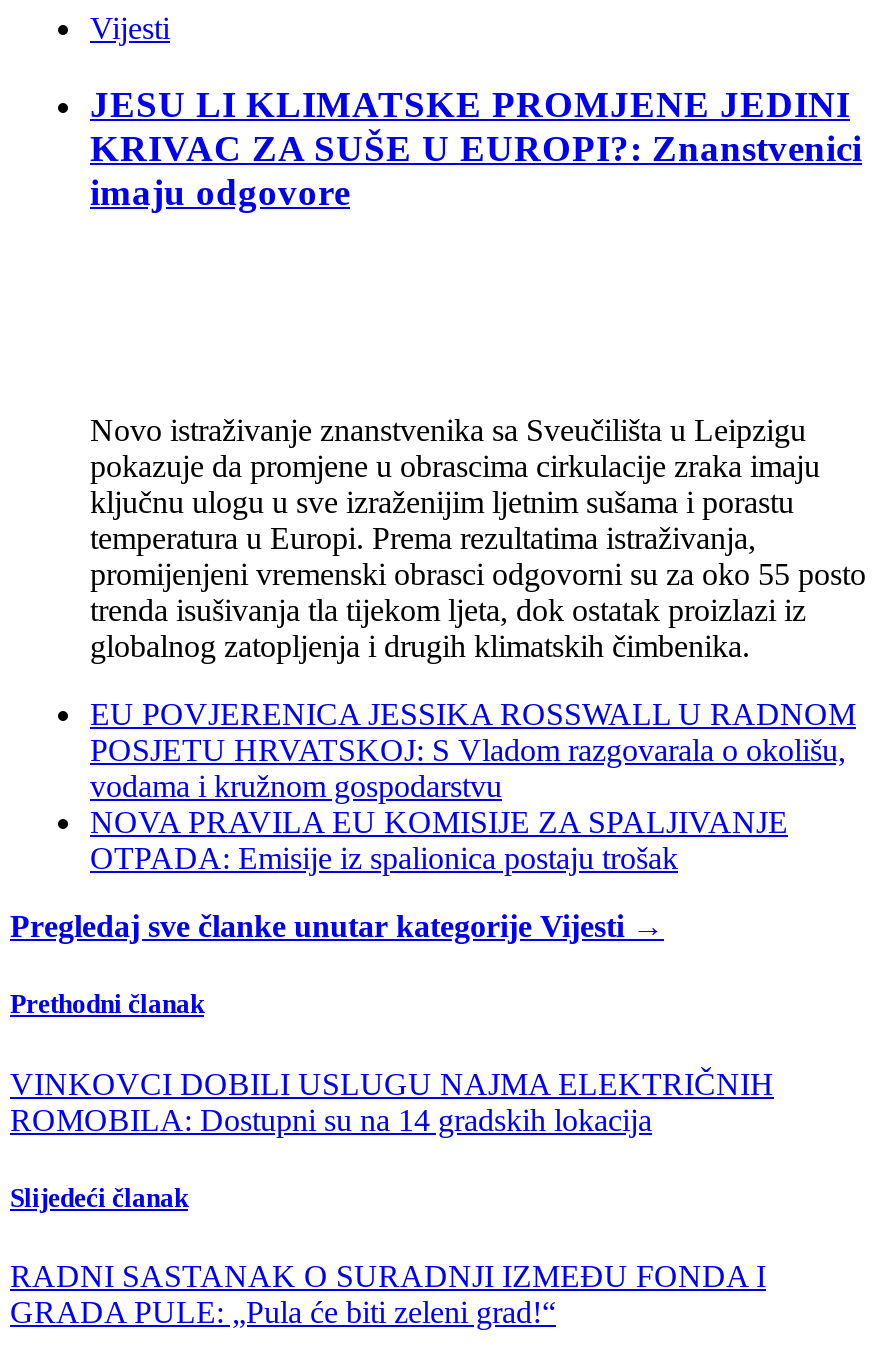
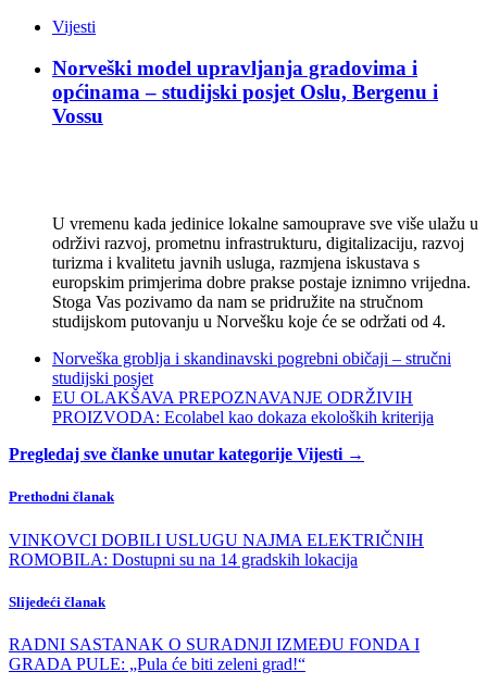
[90,84,862,214] JESU LI KLIMATSKE PROMJENE JEDINI | KRIVAC ZA SUŠE U EUROPI?: Znanstvenici | imaju odgovore -> [52,57,438,128] Norveški model upravljanja gradovima i | općinama – studijski posjet Oslu, Bergenu i | Vossu
[90,413,866,663] Novo istraživanje znanstvenika sa Sveučilišta u Leipzigu | pokazuje da promjene u obrascima cirkulacije zraka imaju | ključnu ulogu u sve izraženijim ljetnim sušama i porastu | temperatura u Europi. Prema rezultatima istraživanja, | promijenjeni vremenski obrasci odgovorni su za oko 55 posto | trenda isušivanja tla tijekom ljeta, dok ostatak proizlazi iz | globalnog zatopljenja i drugih klimatskih čimbenika. -> [52,214,478,331] U vremenu kada jedinice lokalne samouprave sve više ulažu u | održivi razvoj, prometnu infrastrukturu, digitalizaciju, razvoj | turizma i kvalitetu javnih usluga, razmjena iskustava s | europskim primjerima dobre prakse postaje iznimno vrijedna. | Stoga Vas pozivamo da nam se pridružite na stručnom | studijskom putovanju u Norvešku koje će se održati od 4.
[90,697,856,875] EU POVJERENICA JESSIKA ROSSWALL U RADNOM | POSJETU HRVATSKOJ: S Vladom razgovarala o okolišu, | vodama i kružnom gospodarstvu | NOVA PRAVILA EU KOMISIJE ZA SPALJIVANJE | OTPADA: Emisije iz spalionica postaju trošak -> [52,349,451,426] Norveška groblja i skandinavski pogrebni običaji – stručni | studijski posjet | EU OLAKŠAVA PREPOZNAVANJE ODRŽIVIH | PROIZVODA: Ecolabel kao dokaza ekoloških kriterija

